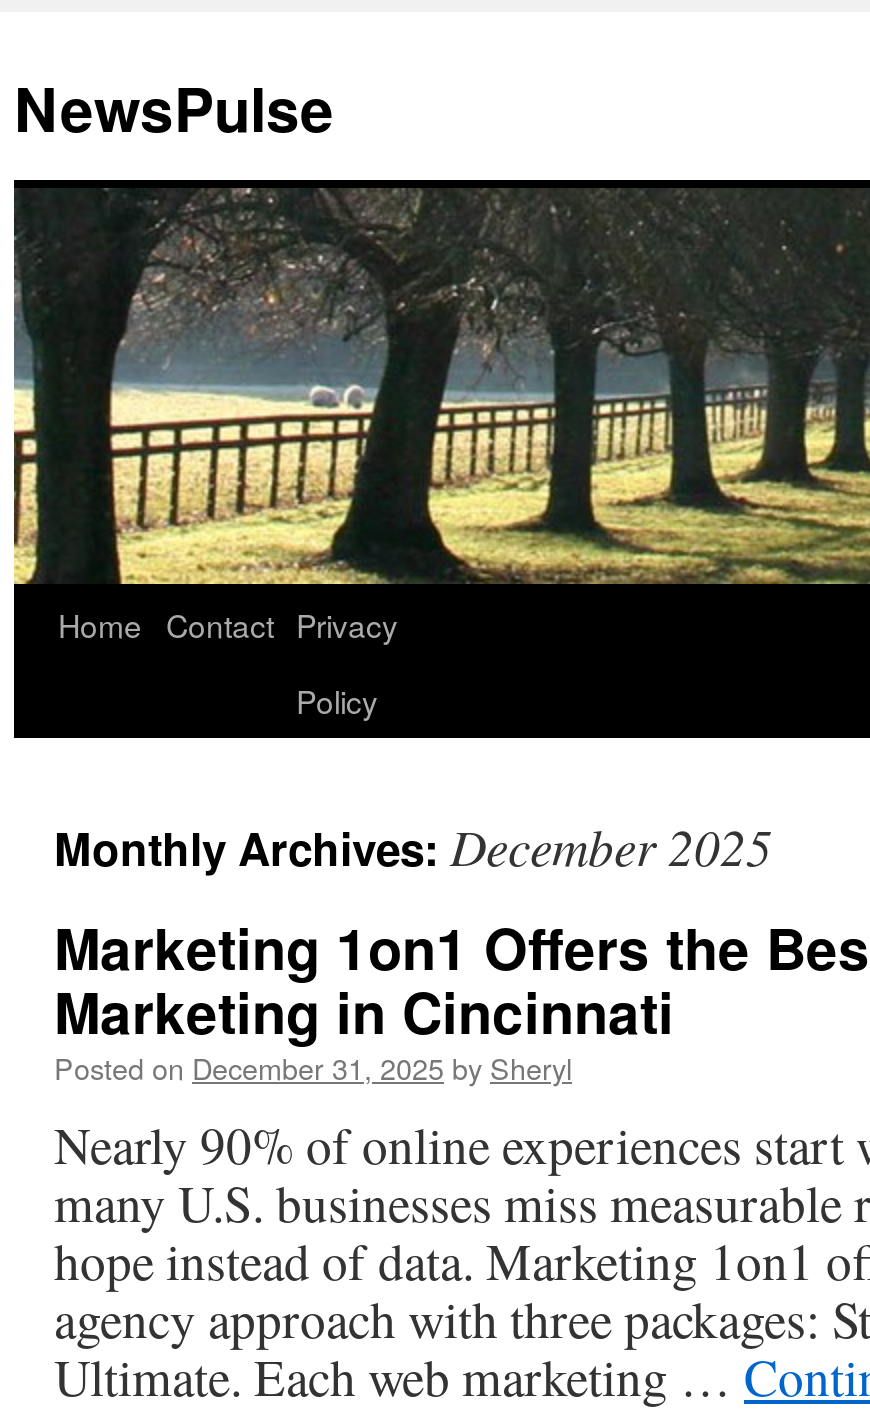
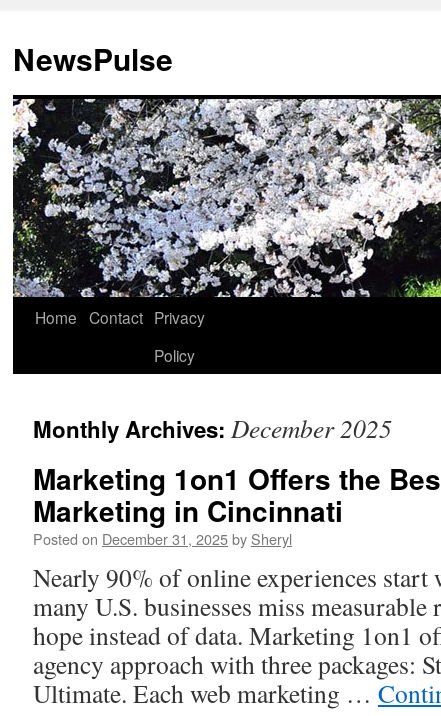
[12,188,864,586] [image] -> [12,98,438,298] [image]

